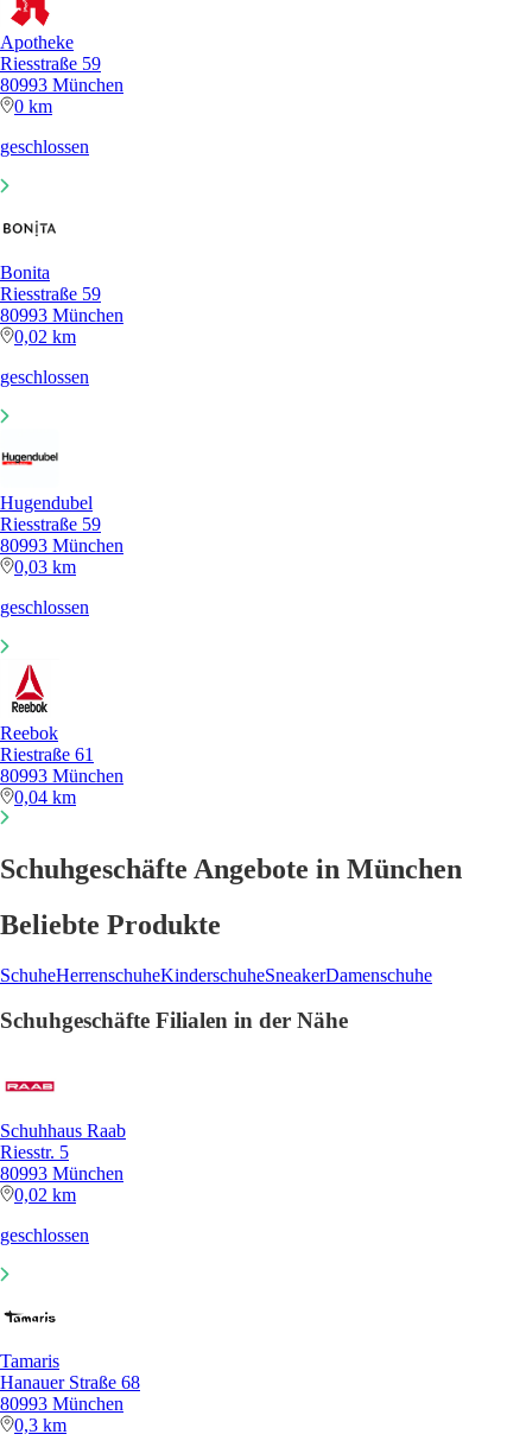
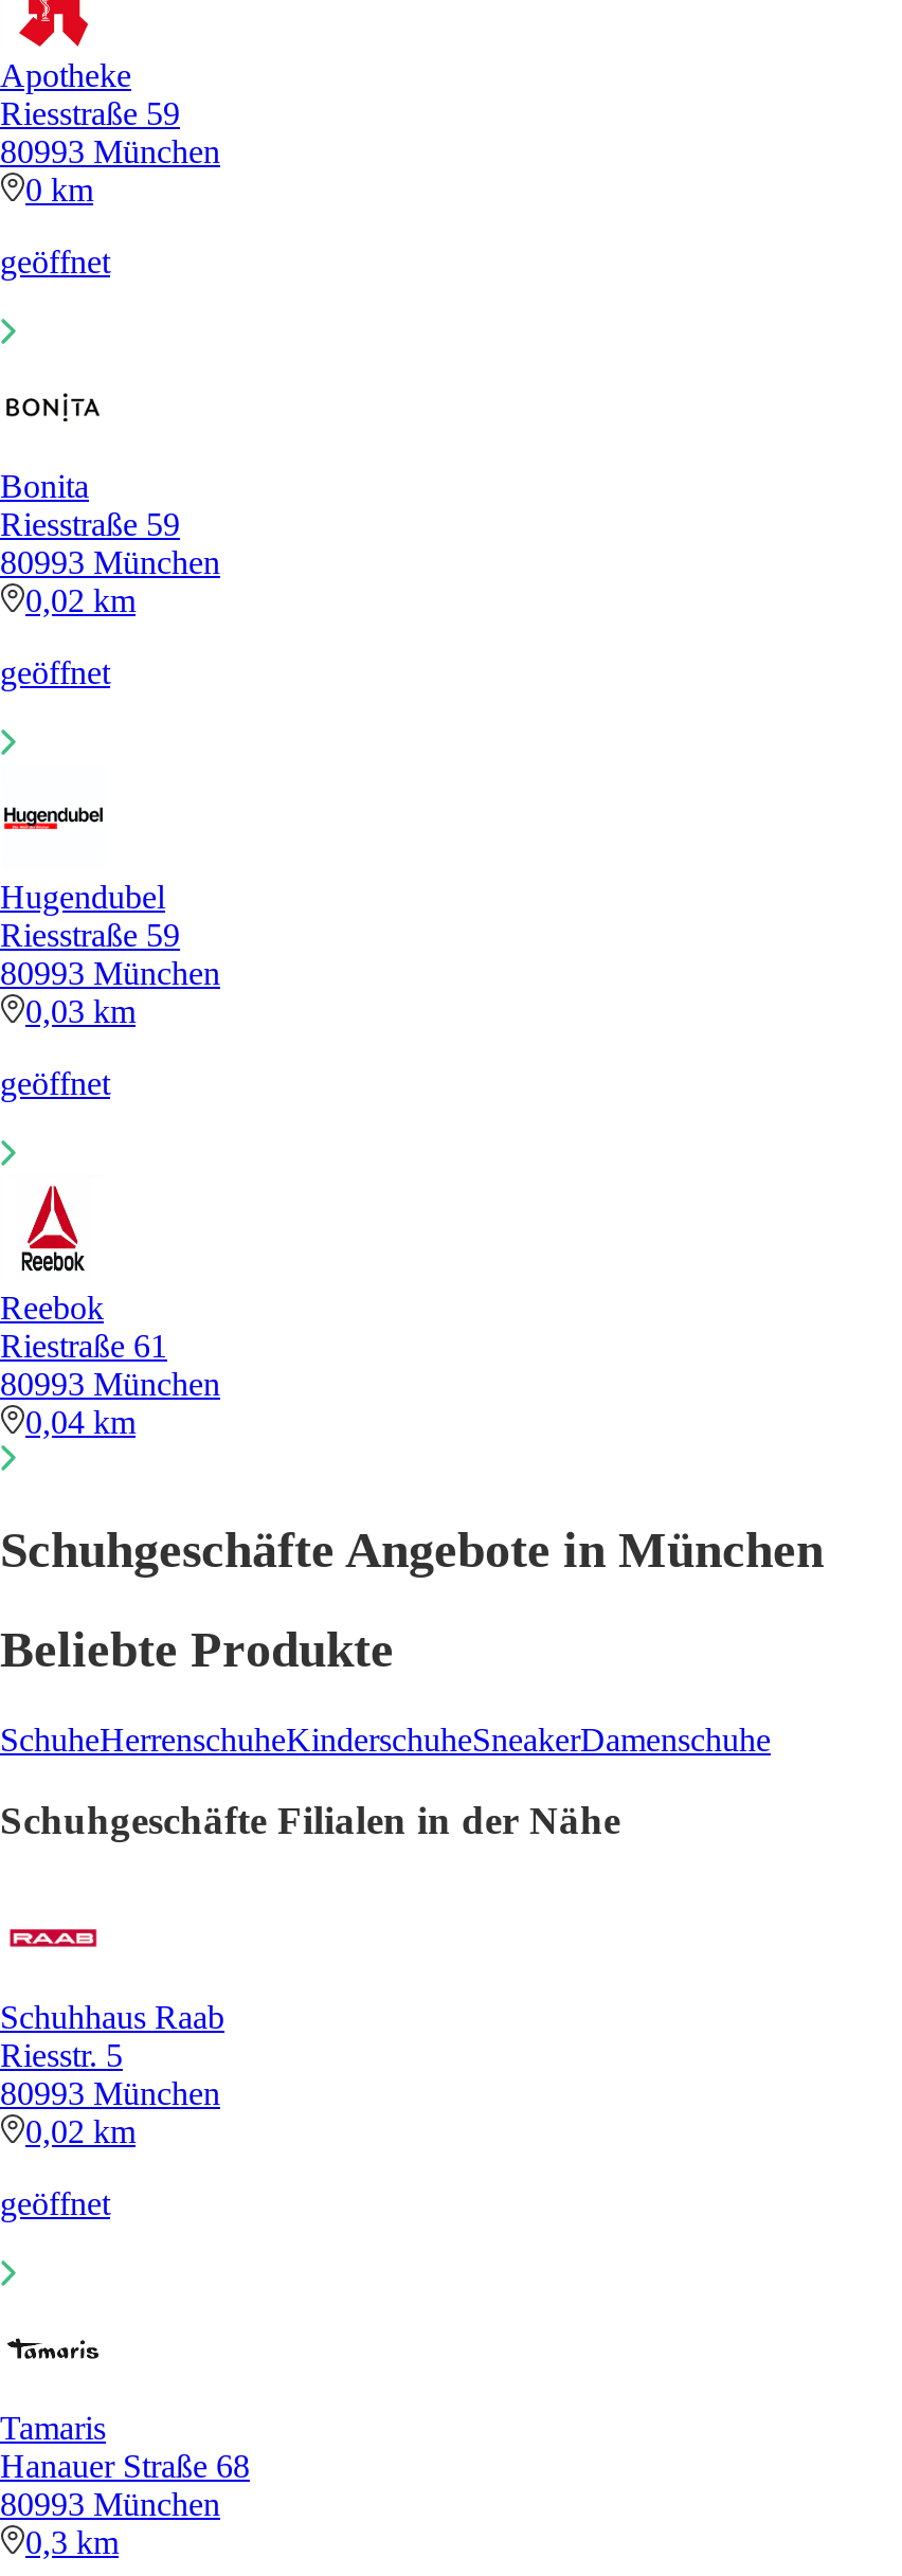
[0,136,89,157] geschlossen -> [0,243,110,279] geöffnet
[0,367,89,387] geschlossen -> [0,654,110,690] geöffnet
[0,597,89,617] geschlossen -> [0,1065,110,1101] geöffnet
[0,1225,89,1245] geschlossen -> [0,2186,110,2222] geöffnet

